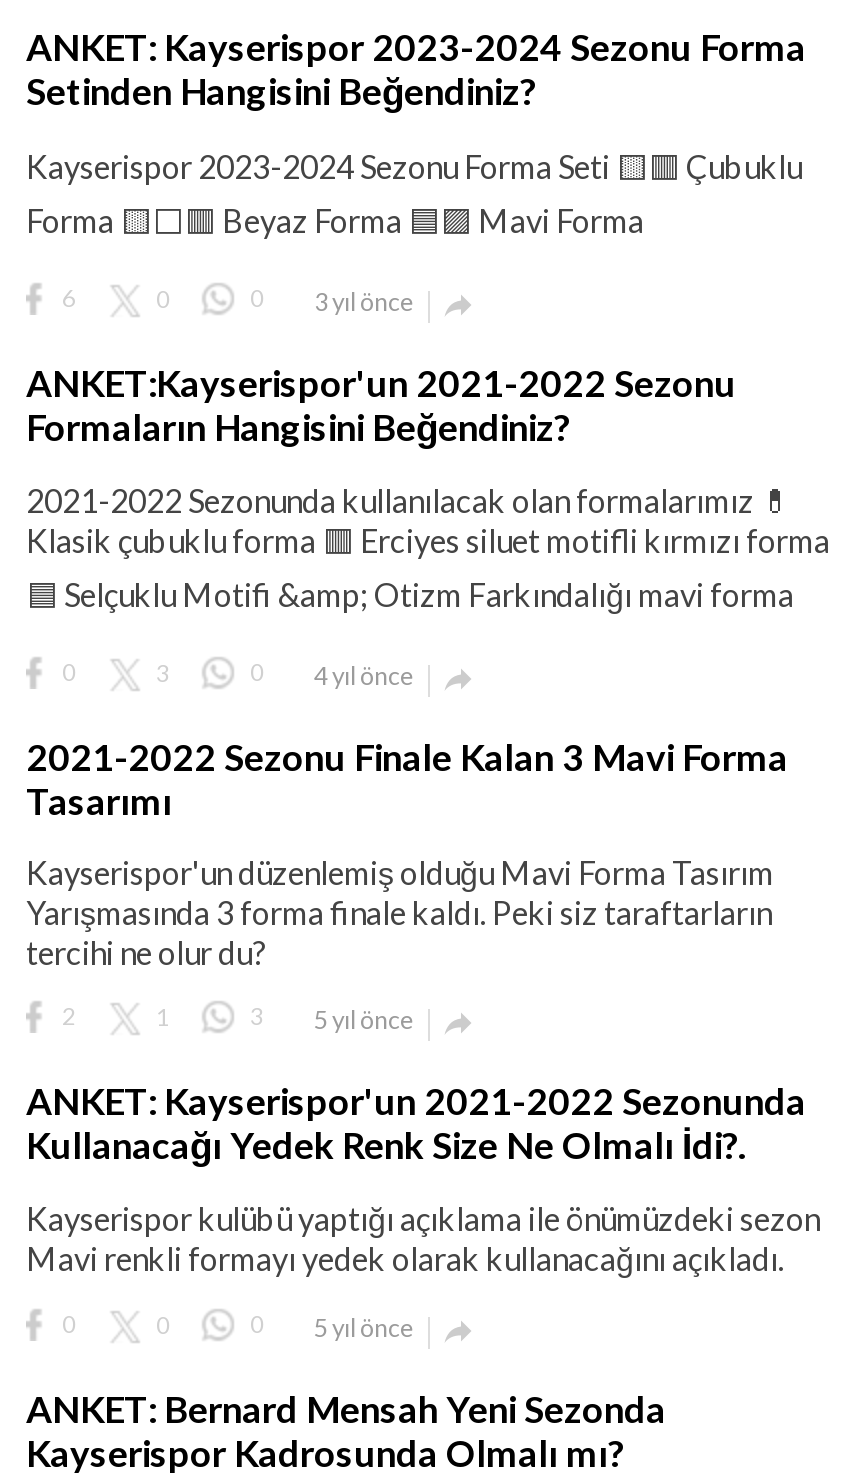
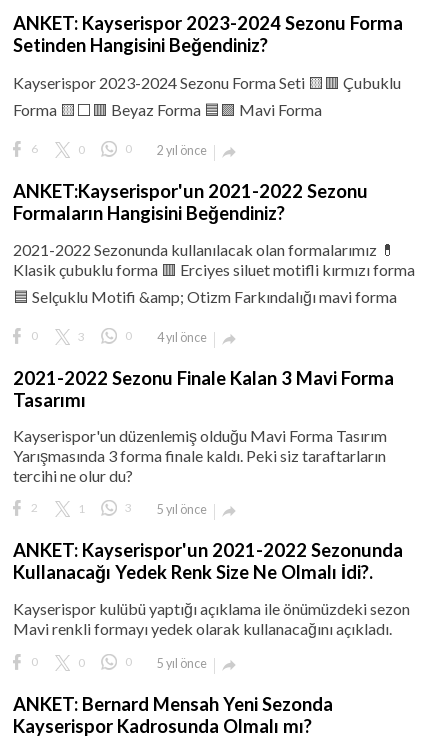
[314,286,414,316] 3 yıl önce -> [157,143,207,158] 2 yıl önce

